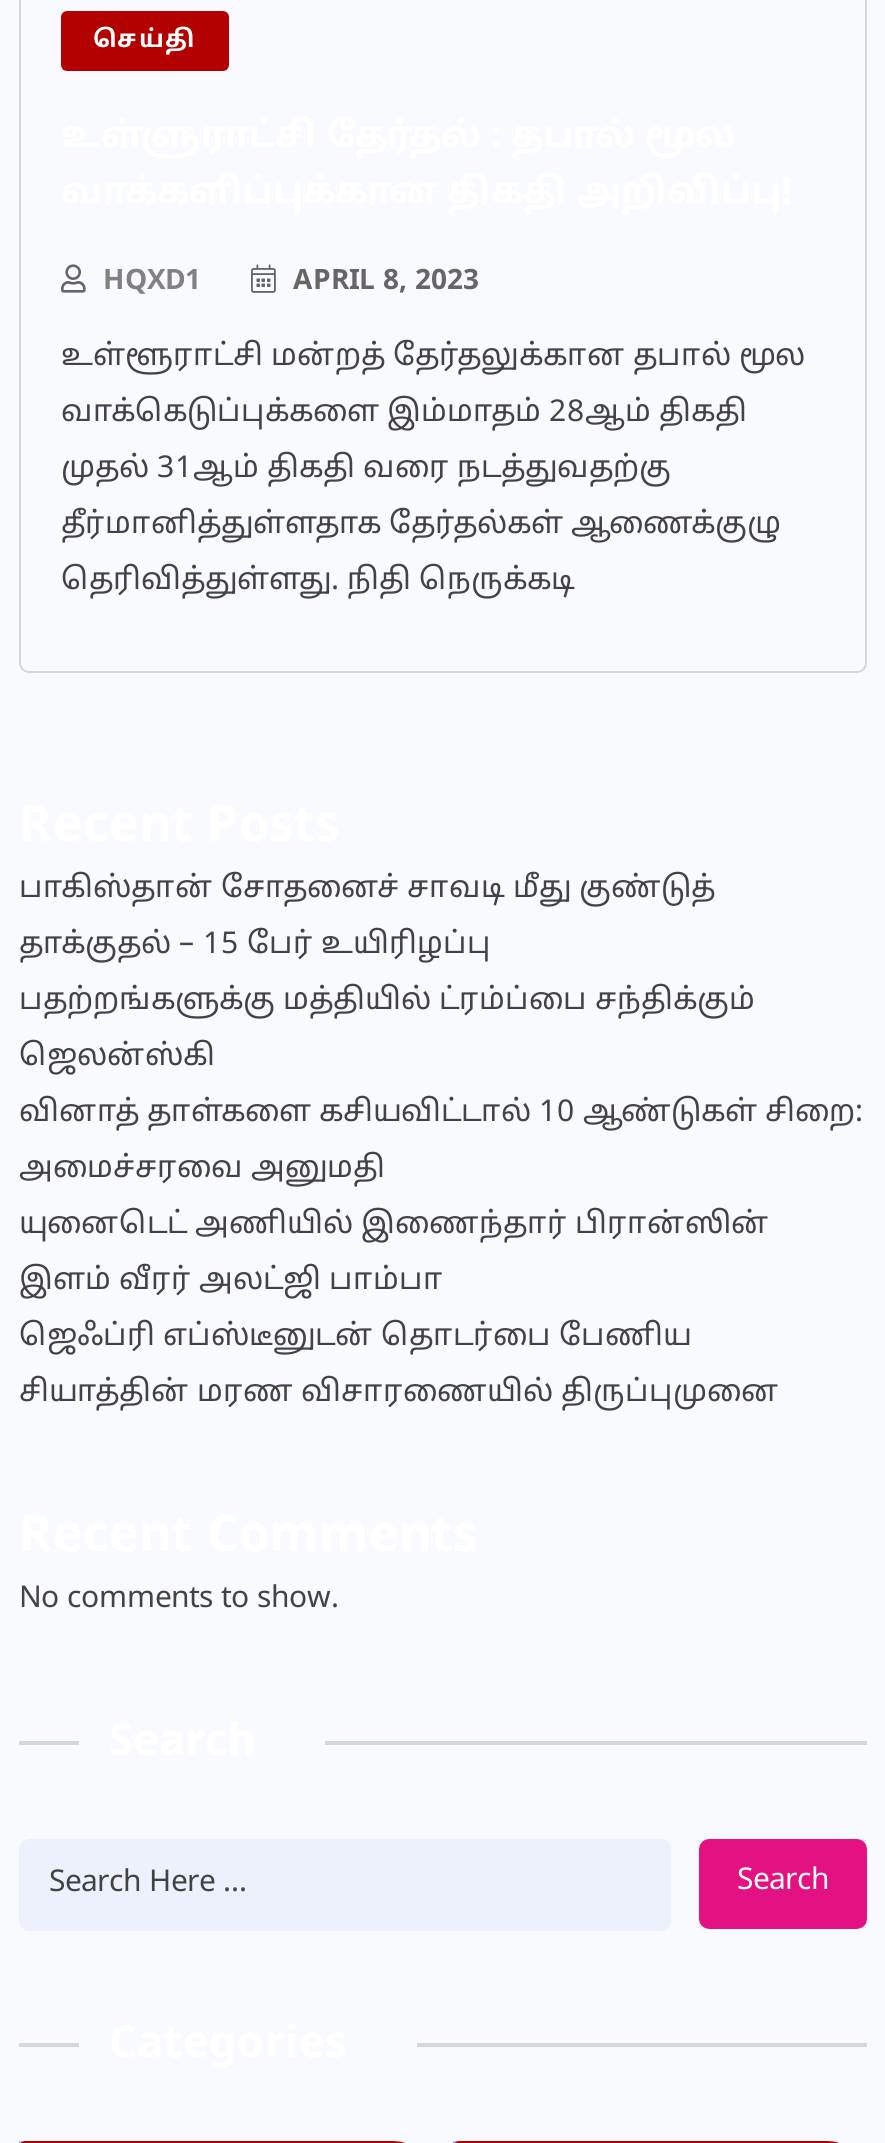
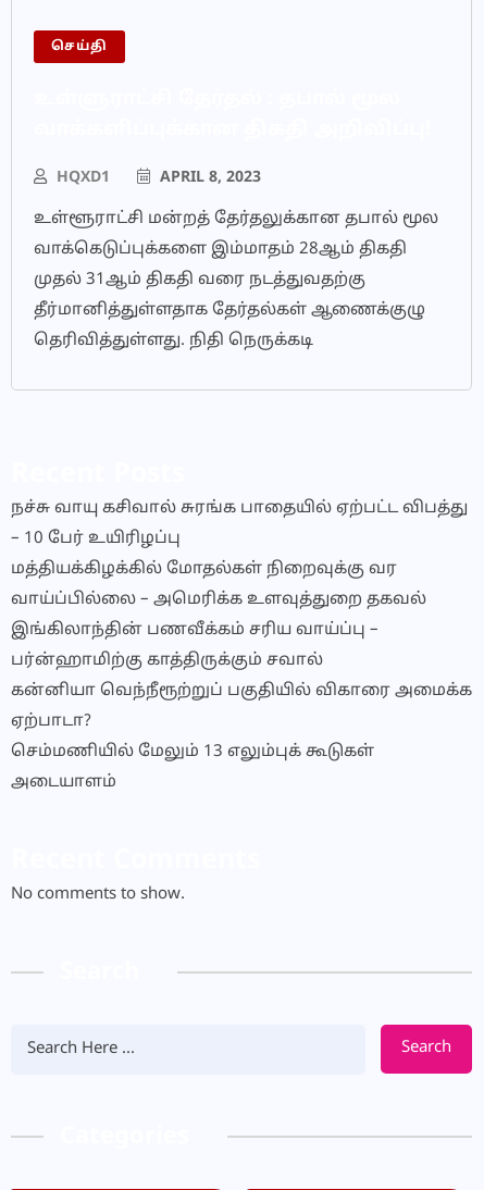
[19,870,715,908] பாகிஸ்தான் சோதனைச் சாவடி மீது குண்டுத் -> [11,498,468,518] நச்சு வாயு கசிவால் சுரங்க பாதையில் ஏற்பட்ட விபத்து
[19,926,491,964] தாக்குதல் – 15 பேர் உயிரிழப்பு -> [11,528,181,549] – 10 பேர் உயிரிழப்பு
[19,982,755,1020] பதற்றங்களுக்கு மத்தியில் ட்ரம்ப்பை சந்திக்கும் -> [11,559,397,579] மத்தியக்கிழக்கில் மோதல்கள் நிறைவுக்கு வர
[19,1038,215,1076] ஜெலன்ஸ்கி -> [11,589,426,610] வாய்ப்பில்லை – அமெரிக்க உளவுத்துறை தகவல்
[19,1094,863,1132] வினாத் தாள்களை கசியவிட்டால் 10 ஆண்டுகள் சிறை: -> [11,620,378,640] இங்கிலாந்தின் பணவீக்கம் சரிய வாய்ப்பு –
[19,1150,385,1188] அமைச்சரவை அனுமதி -> [11,650,323,671] பர்ன்ஹாமிற்கு காத்திருக்கும் சவால்
[19,1206,769,1244] யுனைடெட் அணியில் இணைந்தார் பிரான்ஸின் -> [11,680,472,701] கன்னியா வெந்நீரூற்றுப் பகுதியில் விகாரை அமைக்க
[19,1262,443,1300] இளம் வீரர் அலட்ஜி பாம்பா -> [11,711,91,732] ஏற்பாடா?
[19,1318,691,1356] ஜெஃப்ரி எப்ஸ்டீனுடன் தொடர்பை பேணிய -> [11,741,374,762] செம்மணியில் மேலும் 13 எலும்புக் கூடுகள்
[19,1374,779,1412] சியாத்தின் மரண விசாரணையில் திருப்புமுனை -> [11,772,116,793] அடையாளம்

